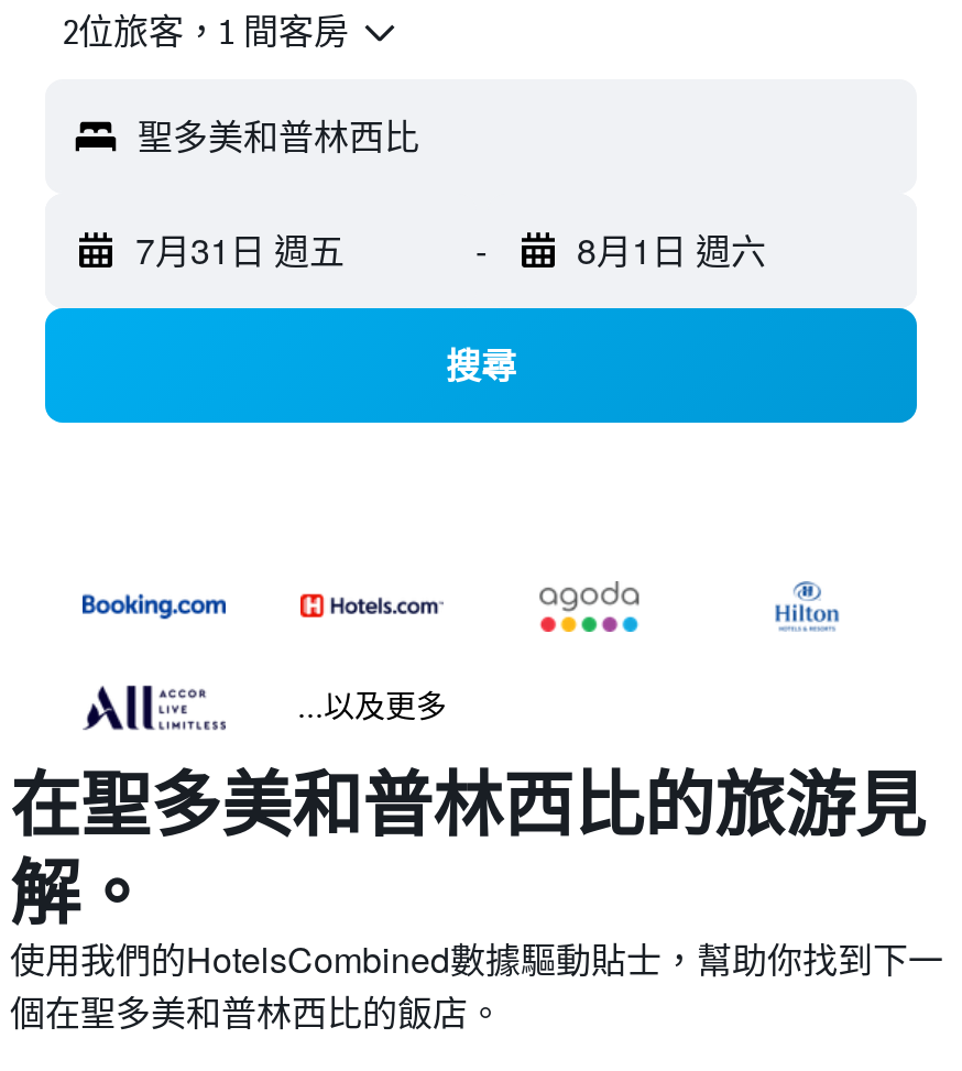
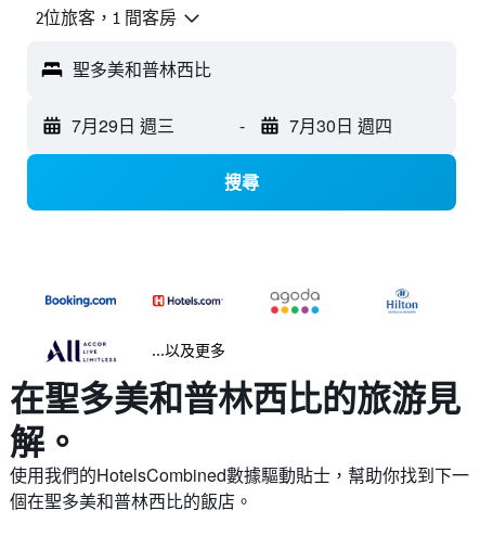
[135,225,345,276] 7月31日 週五 -> [72,113,174,138] 7月29日 週三
[577,225,766,276] 8月1日 週六 -> [289,113,392,138] 7月30日 週四

